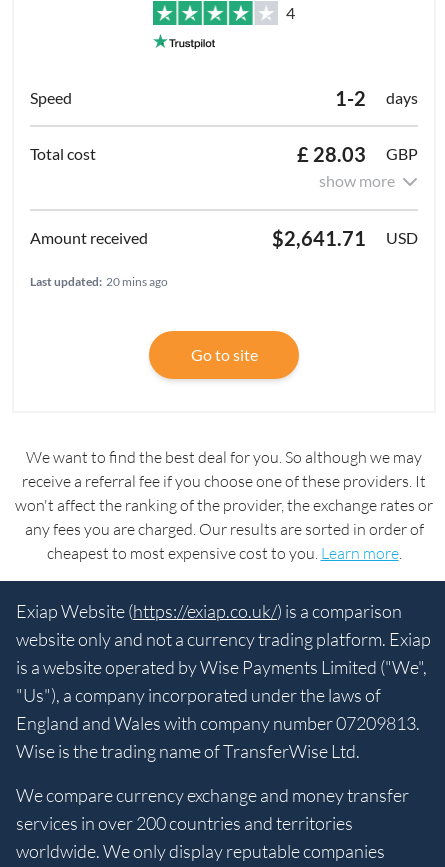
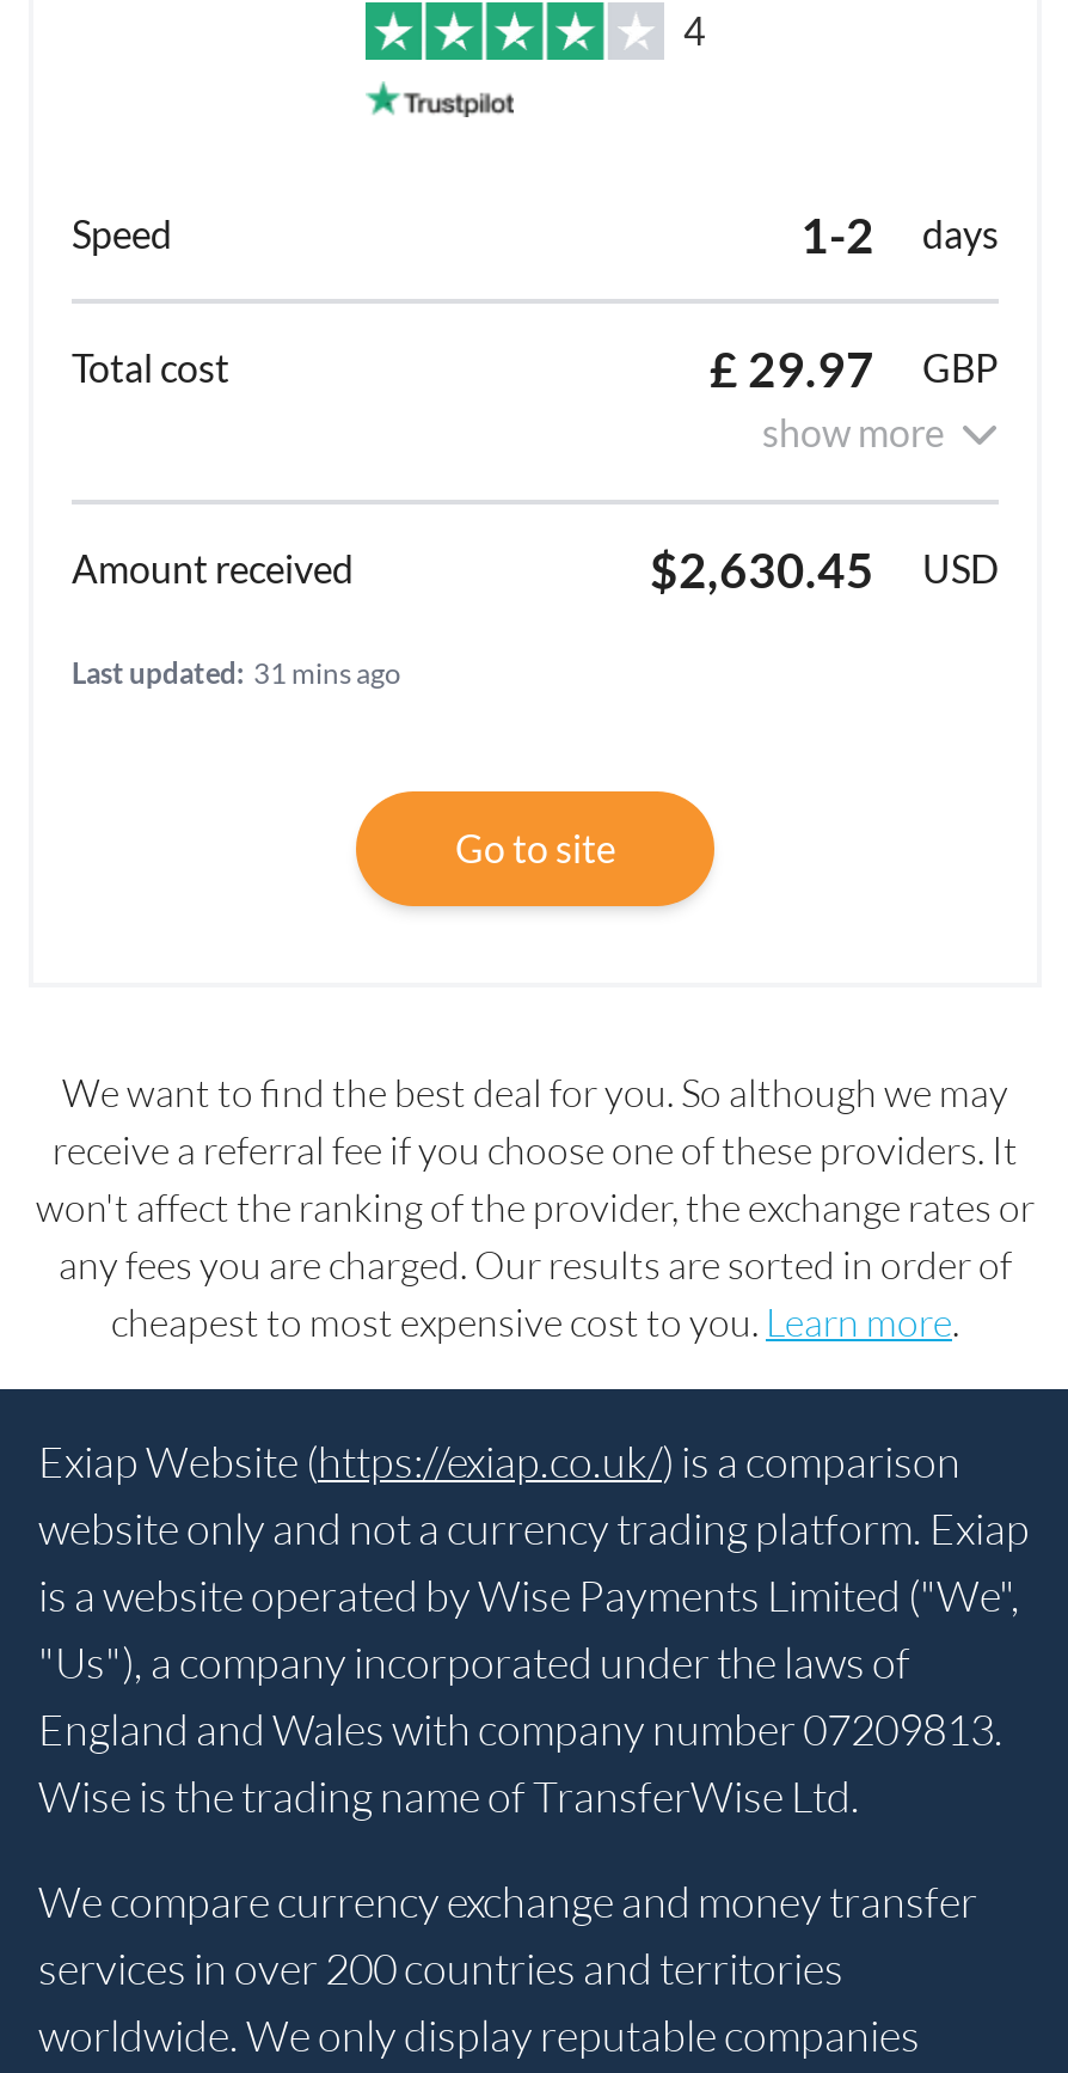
[297,142,418,166] £ 28.03 GBP -> [710,341,999,398] £ 29.97 GBP
[272,226,418,250] $2,641.71 USD -> [650,542,999,599] $2,630.45 USD
[30,274,168,289] Last updated: 20 mins ago -> [72,656,401,692] Last updated: 31 mins ago

